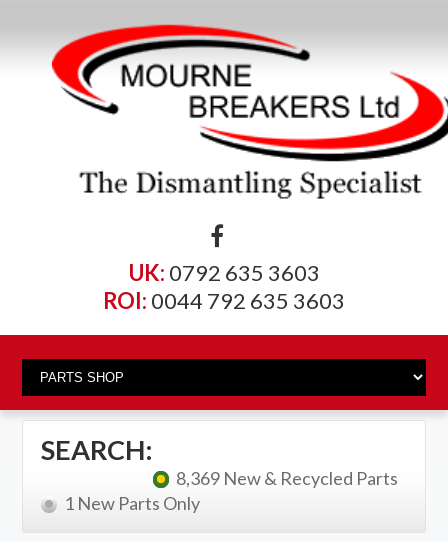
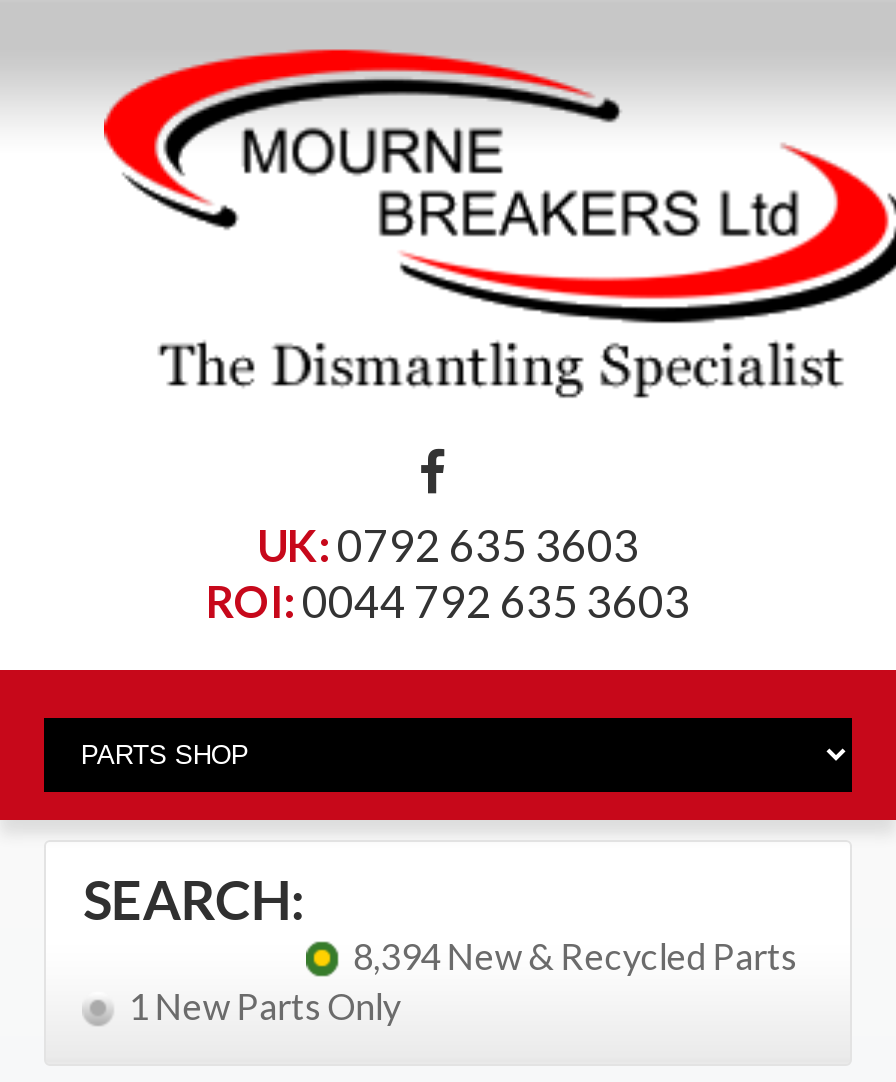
[176,467,398,489] 8,369 New & Recycled Parts -> [353,933,797,977] 8,394 New & Recycled Parts

